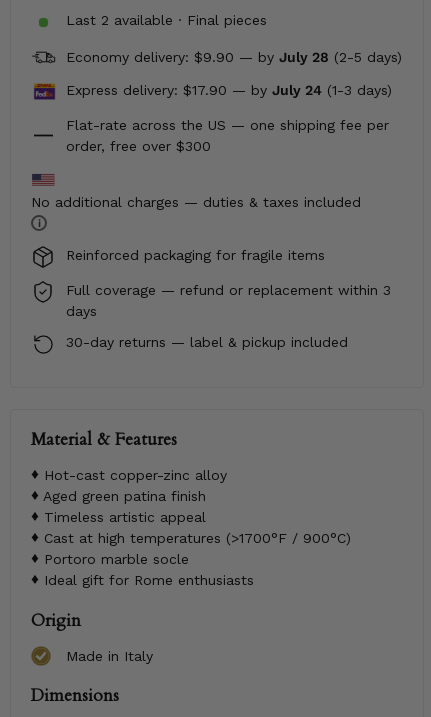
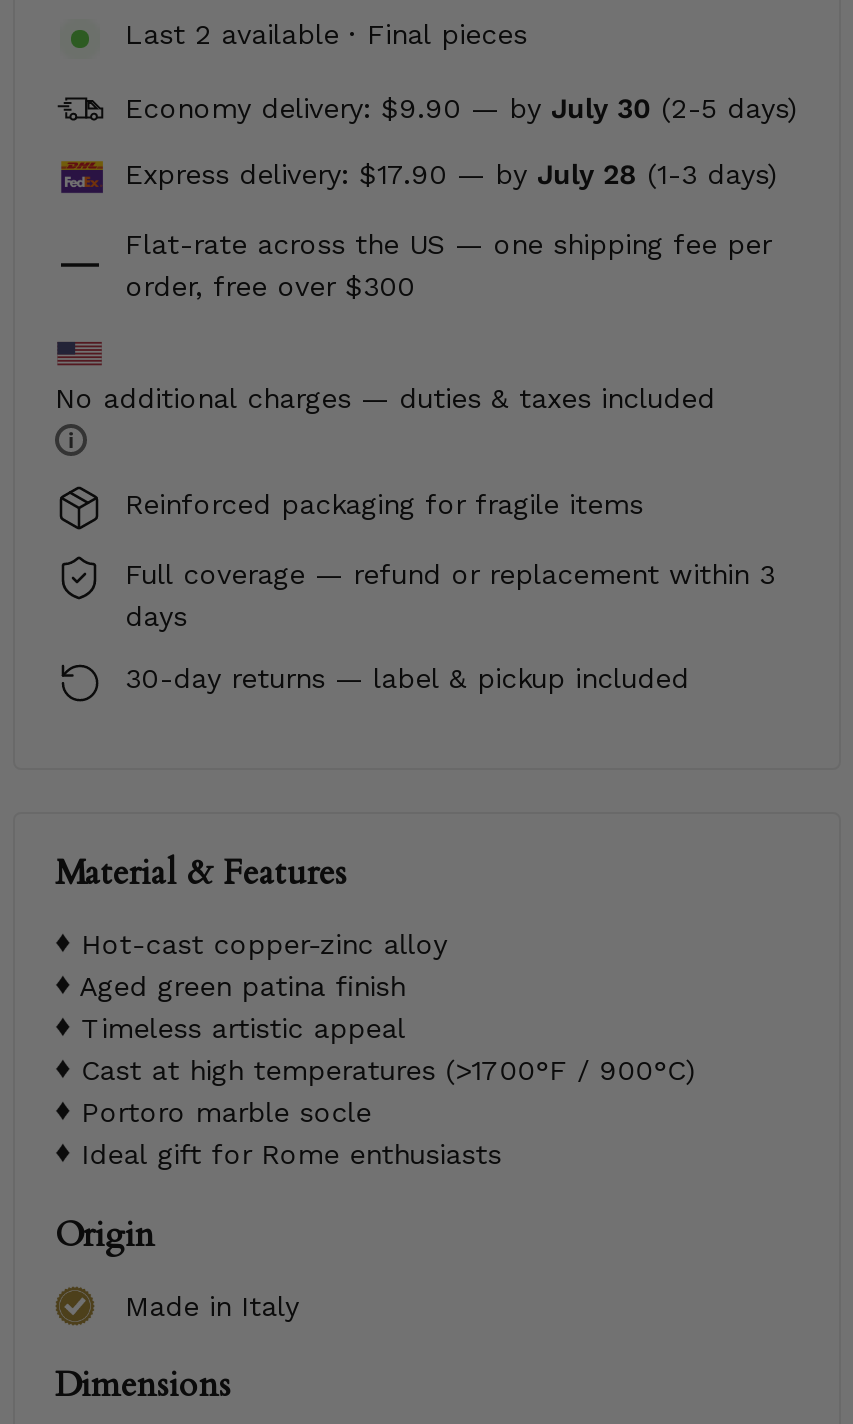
[66,48,402,64] Economy delivery: $9.90 — by July 28 (2-5 days) -> [125,91,797,123] Economy delivery: $9.90 — by July 30 (2-5 days)
[66,81,392,97] Express delivery: $17.90 — by July 24 (1-3 days) -> [125,157,777,189] Express delivery: $17.90 — by July 28 (1-3 days)

